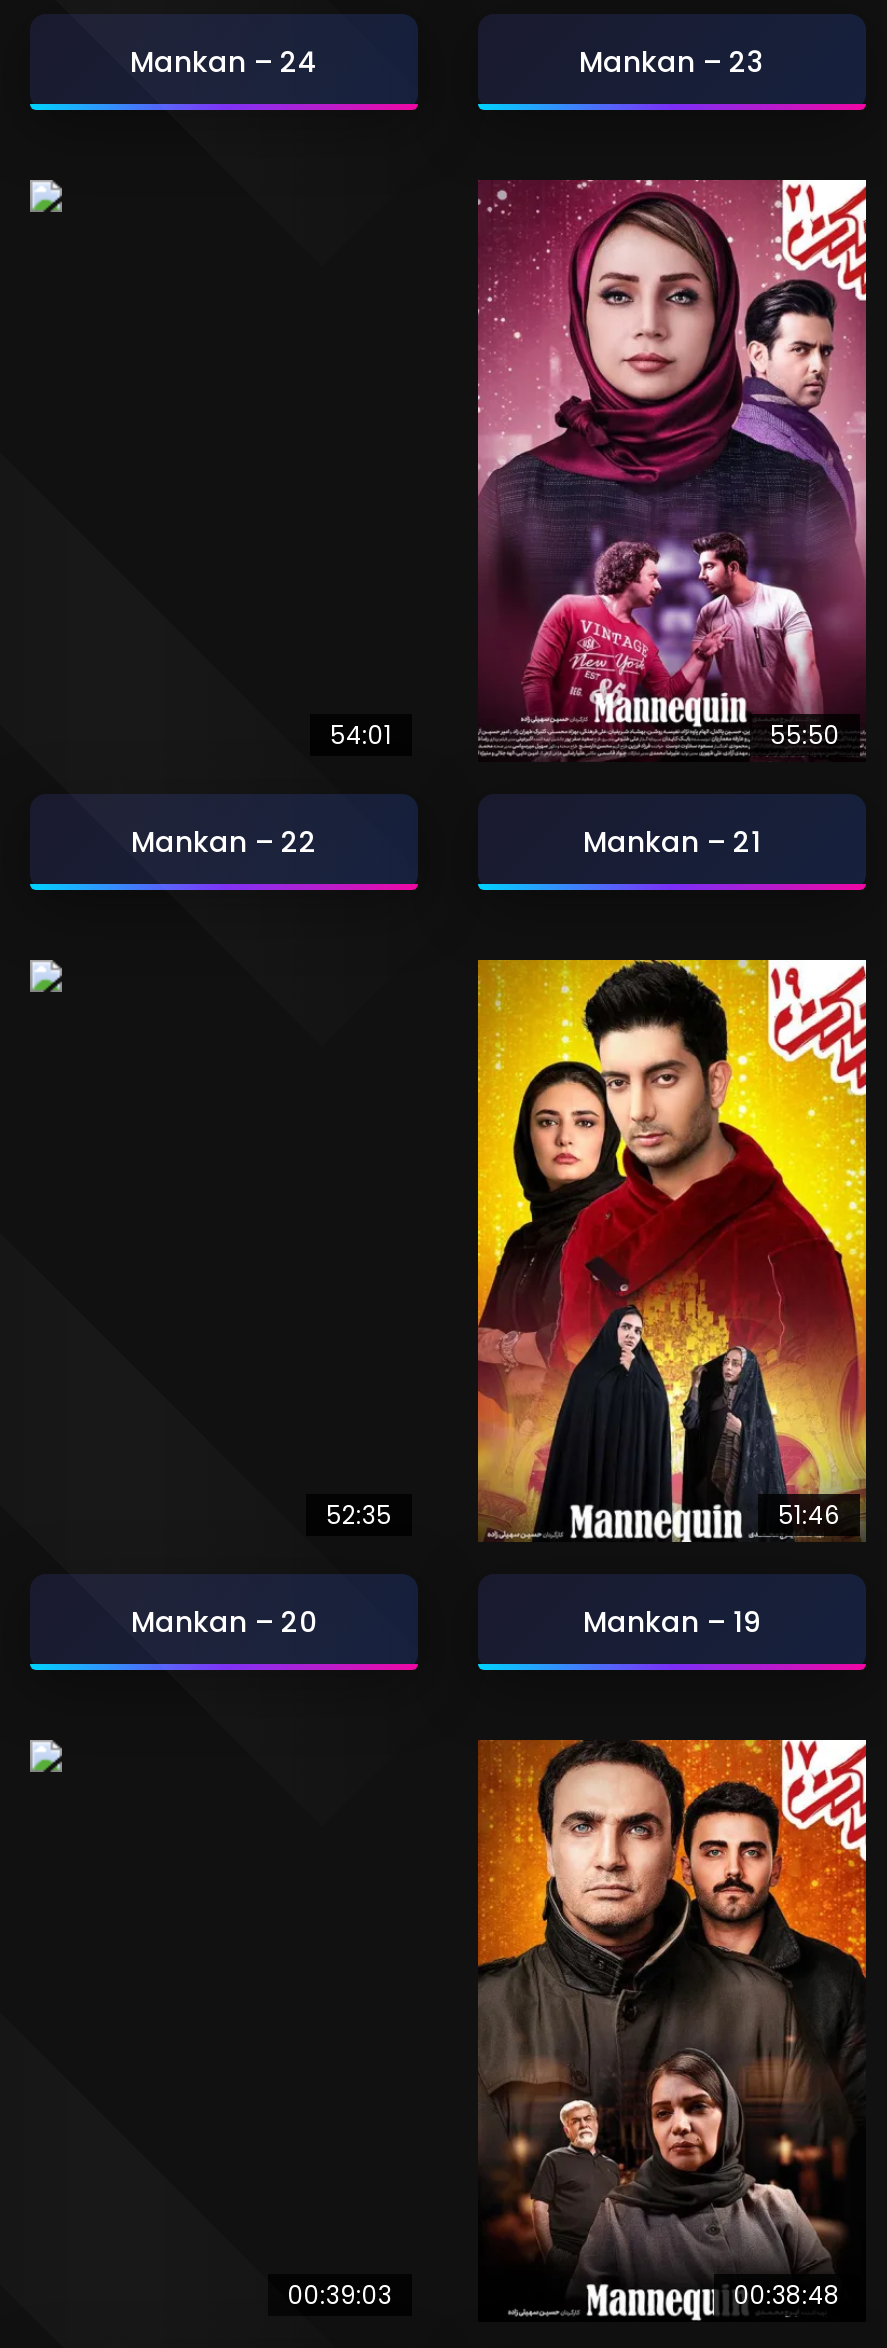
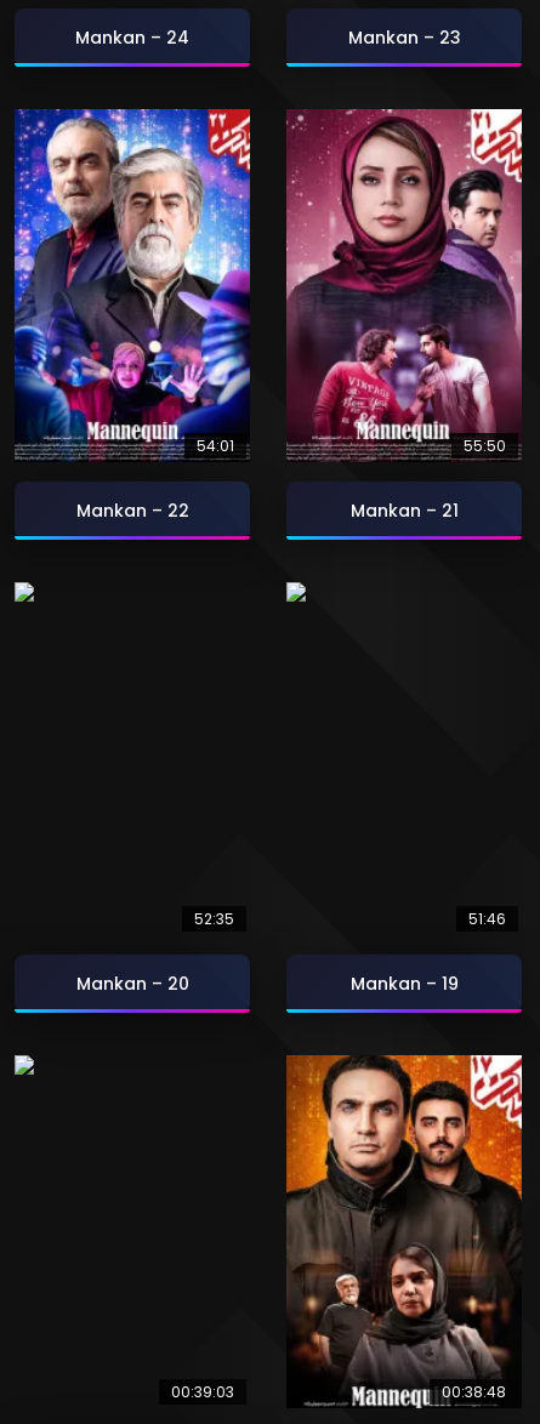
none -> [13,108,251,461] [image]
[476,958,868,1544] [image] -> none

